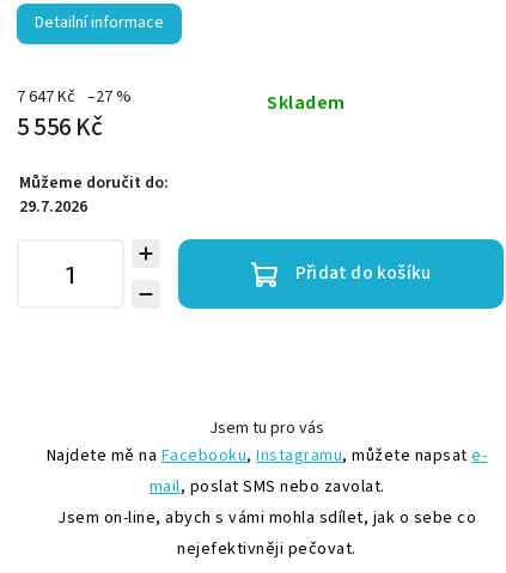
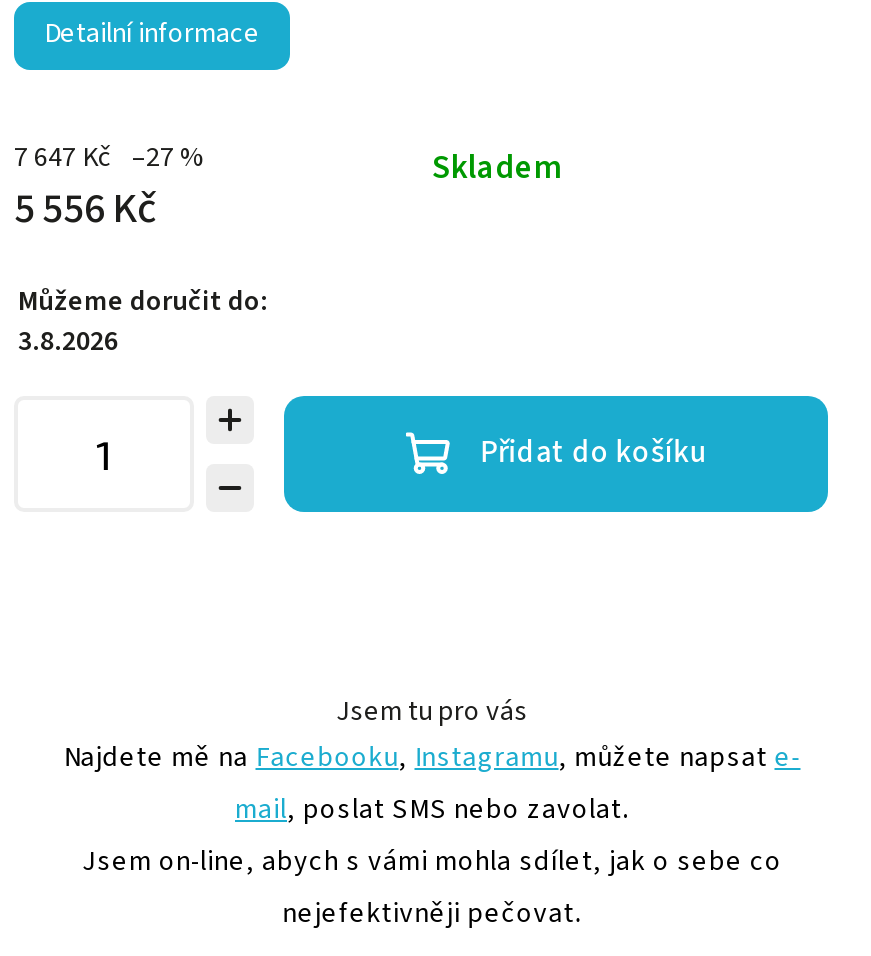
[19,195,87,219] 29.7.2026 -> [18,323,118,363] 3.8.2026

